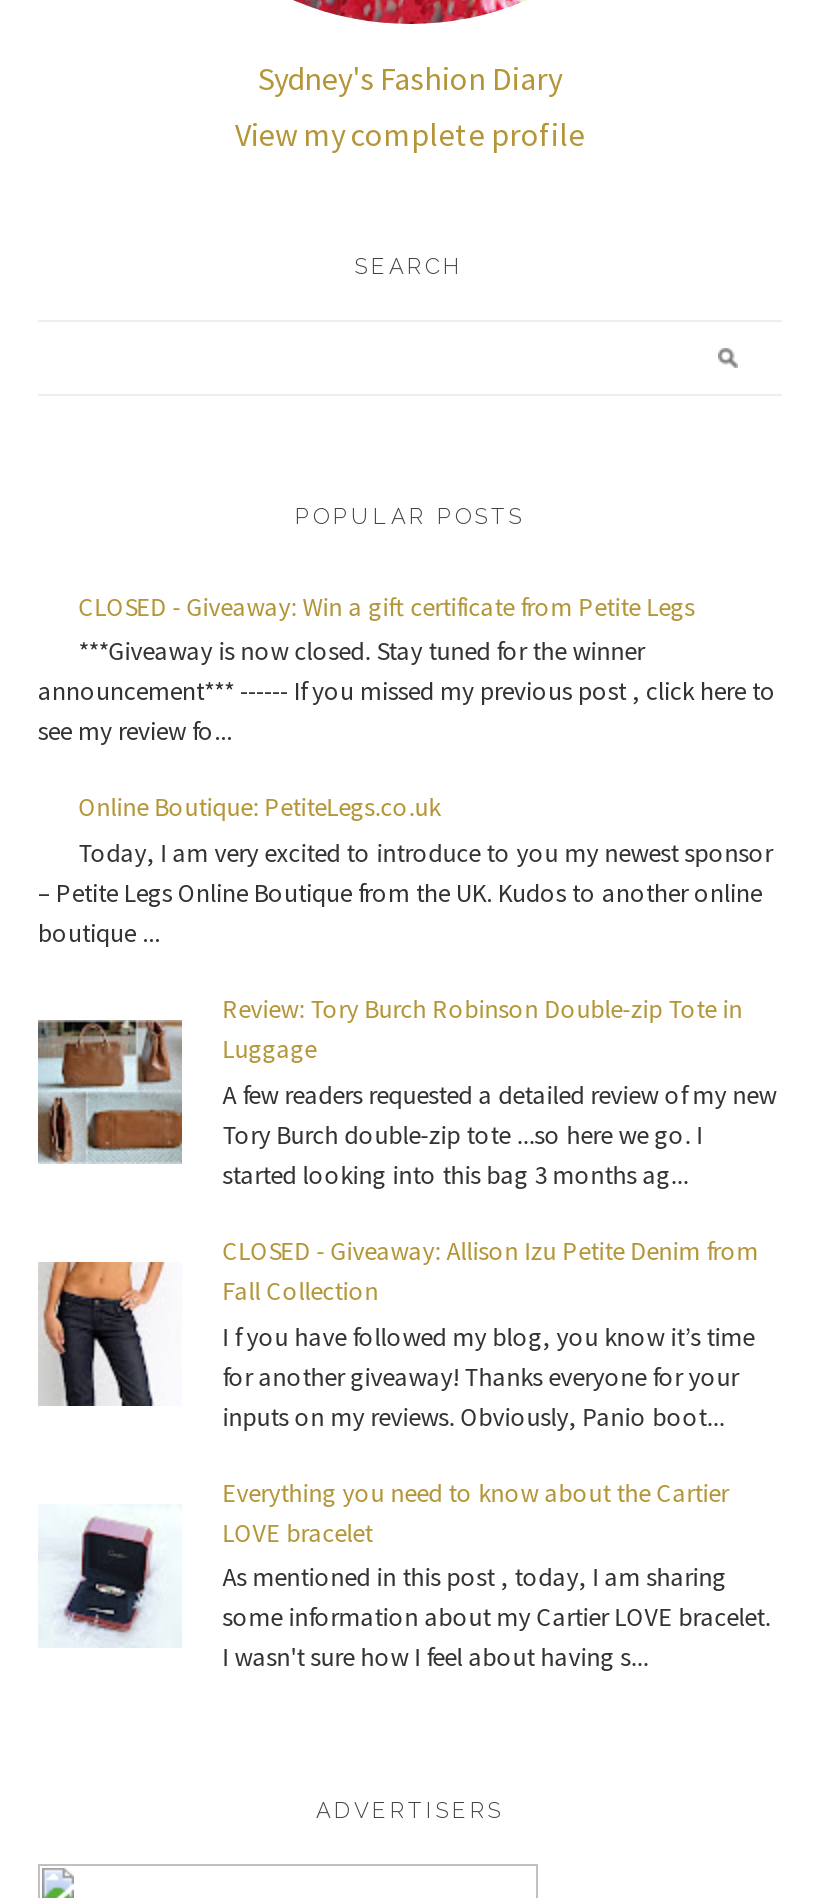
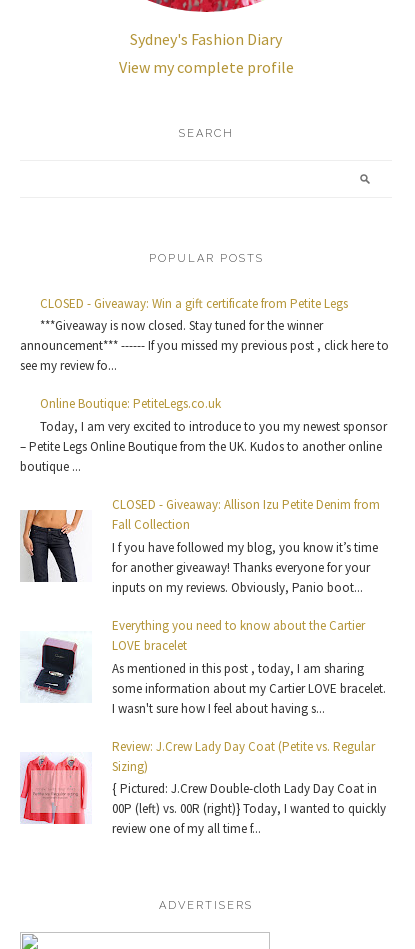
[38,992,776,1192] [image] | Review: Tory Burch Robinson Double-zip Tote in | Luggage | A few readers requested a detailed review of my new | Tory Burch double-zip tote ...so here we go. I | started looking into this bag 3 months ag... -> none
moved [36,1234,770,1675] -> [19,496,386,717]: [image] | CLOSED - Giveaway: Allison Izu Petite Denim from | Fall Collection | ... | some information about my Cartier LOVE bracelet. | I wasn't sure how I feel about having s...
none -> [20,738,386,837] [image] | Review: J.Crew Lady Day Coat (Petite vs. Regular | Sizing) | { Pictured: J.Crew Double-cloth Lady Day Coat in | 00P (left) vs. 00R (right)} Today, I wanted to quickly | review one of my all time f...

